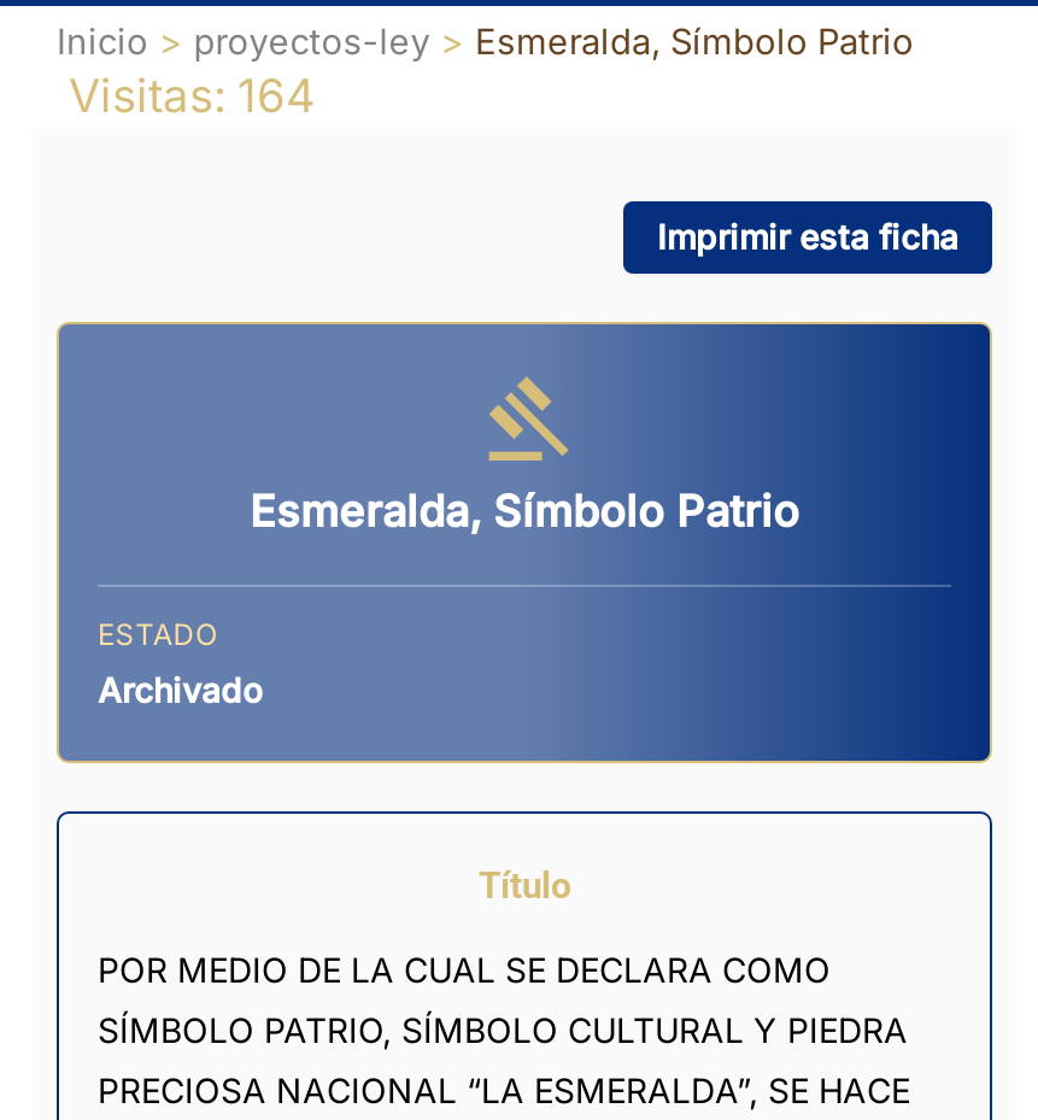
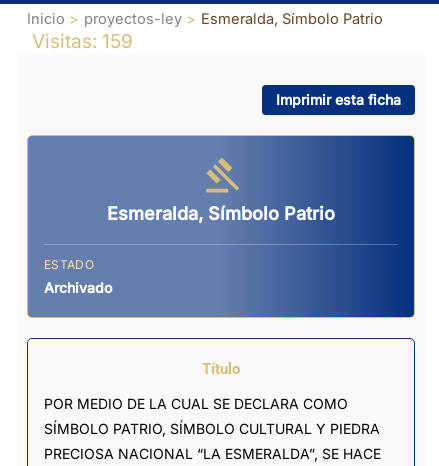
[69,68,315,123] Visitas: 164 -> [32,30,133,53] Visitas: 159

